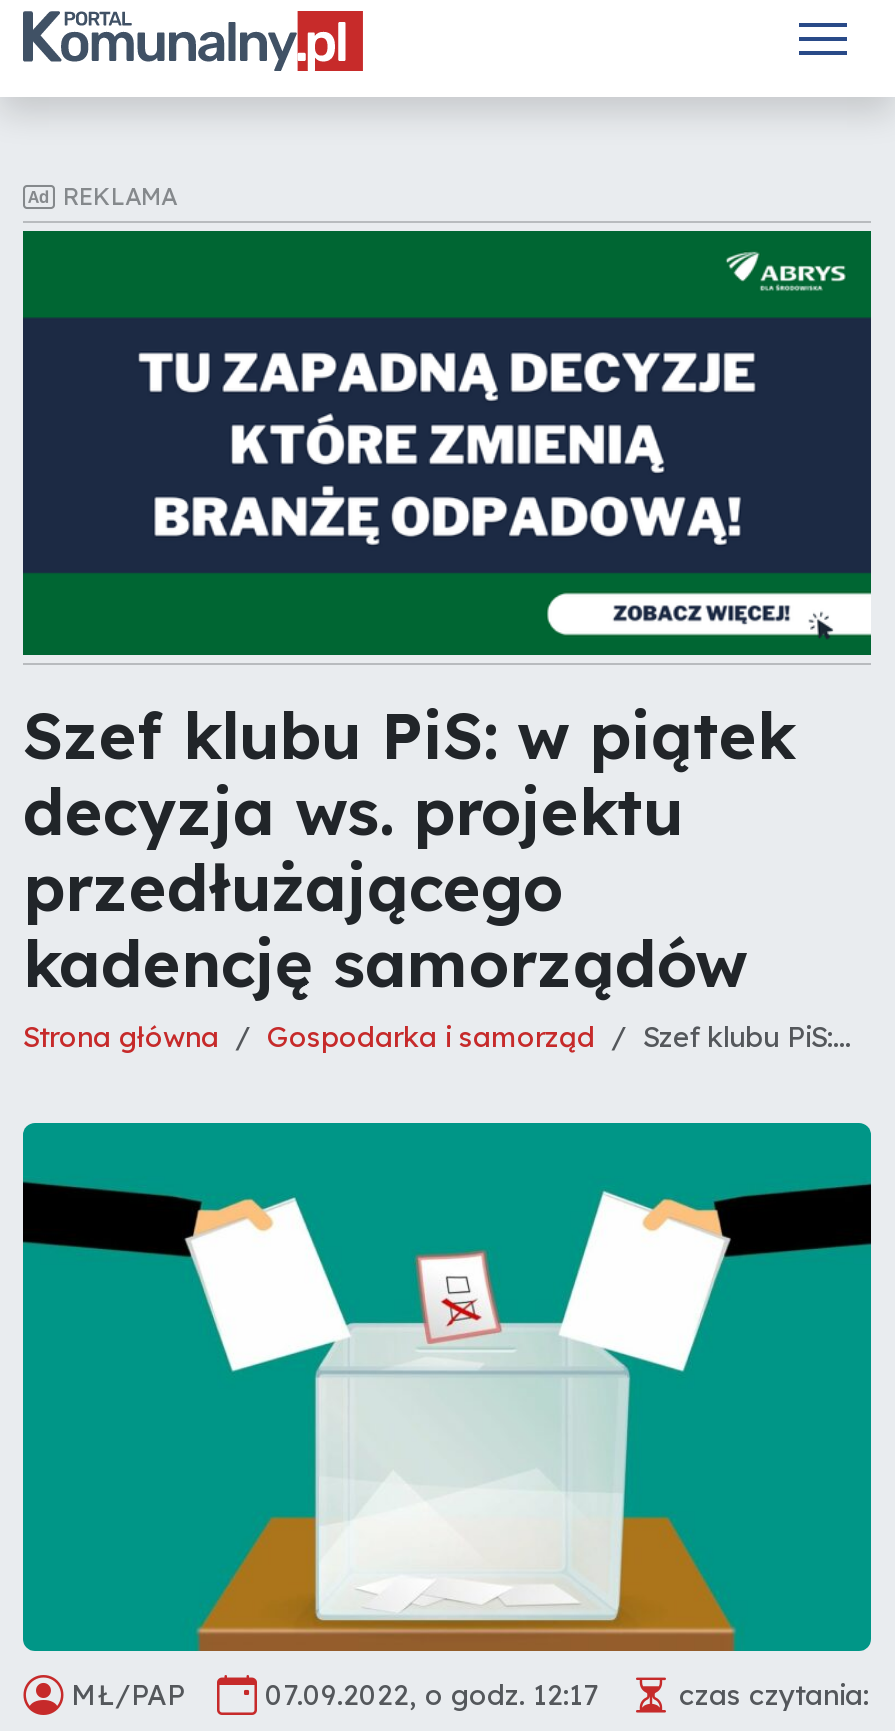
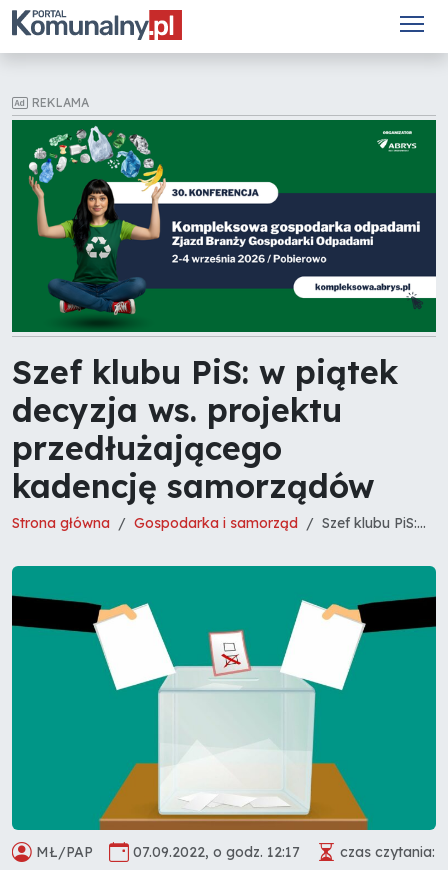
[23,245,873,645] [image] -> [12,125,437,328] [image]

